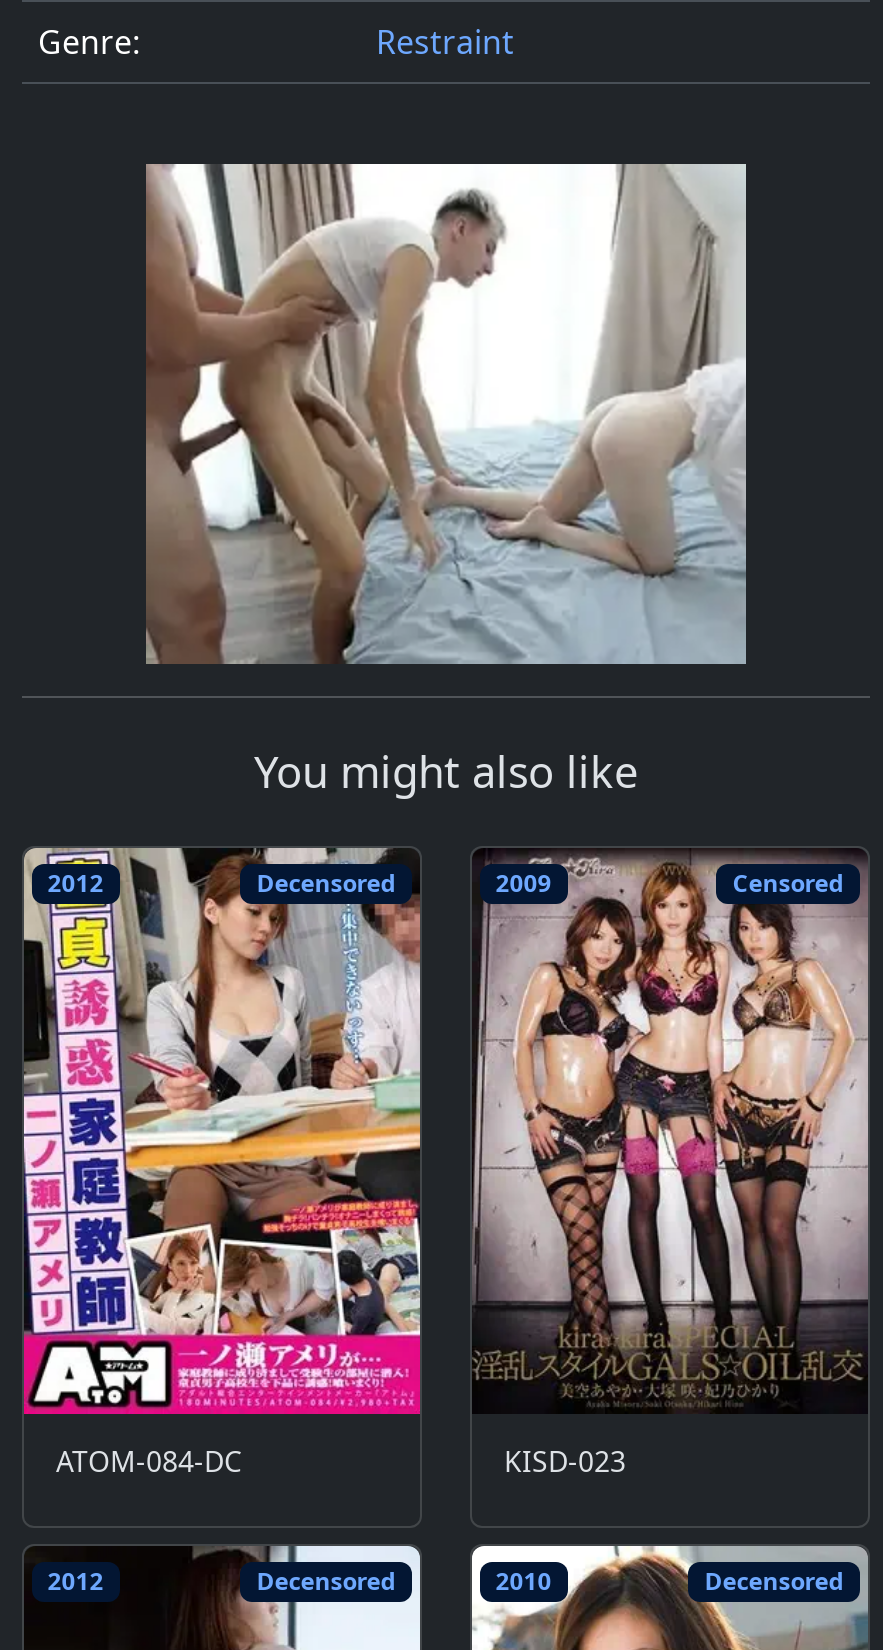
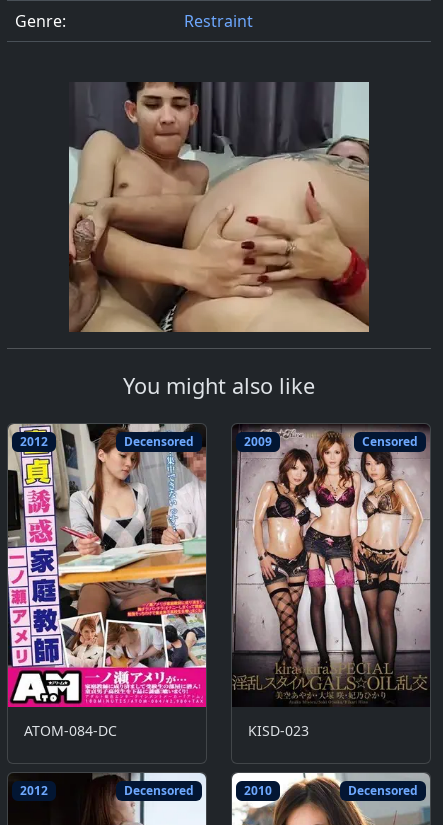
[146,162,748,664] [image] -> [68,82,370,332] [image]

